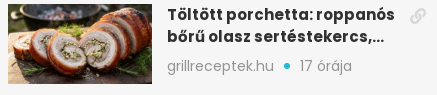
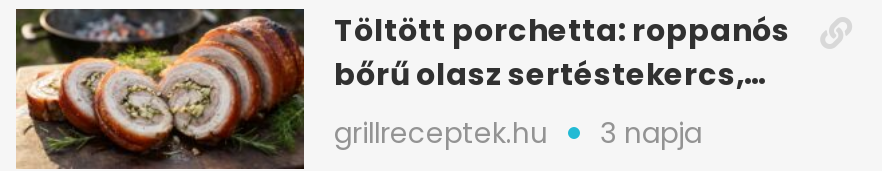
[300,56,352,76] 17 órája -> [600,112,702,152] 3 napja

